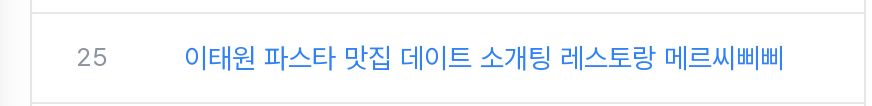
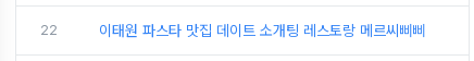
[76,42,108,72] 25 -> [40,22,58,38] 22

